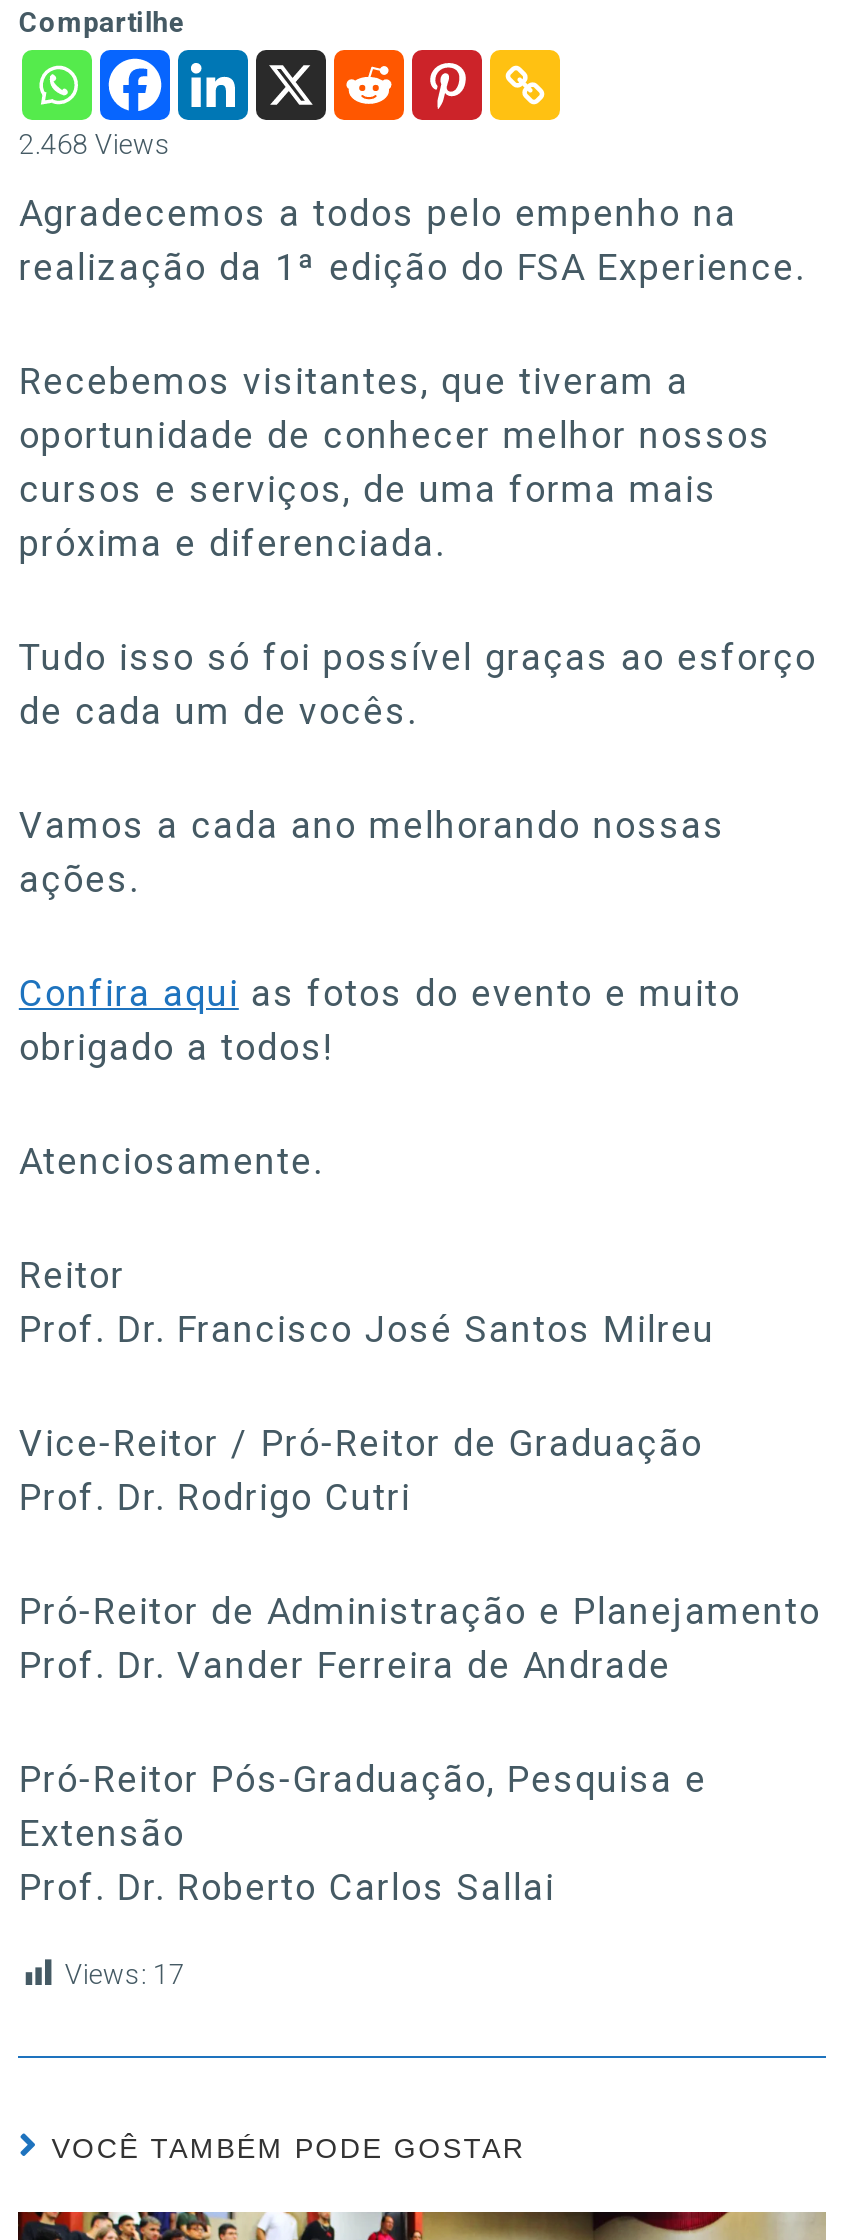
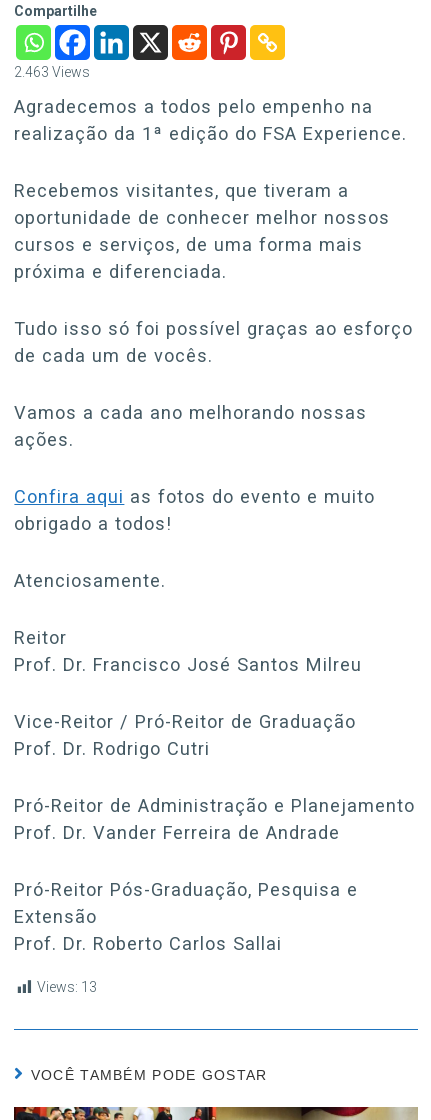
[19,129,171,161] 2.468 Views -> [14,64,90,80] 2.463 Views
[65,1959,185,1991] Views: 17 -> [37,979,97,995] Views: 13

